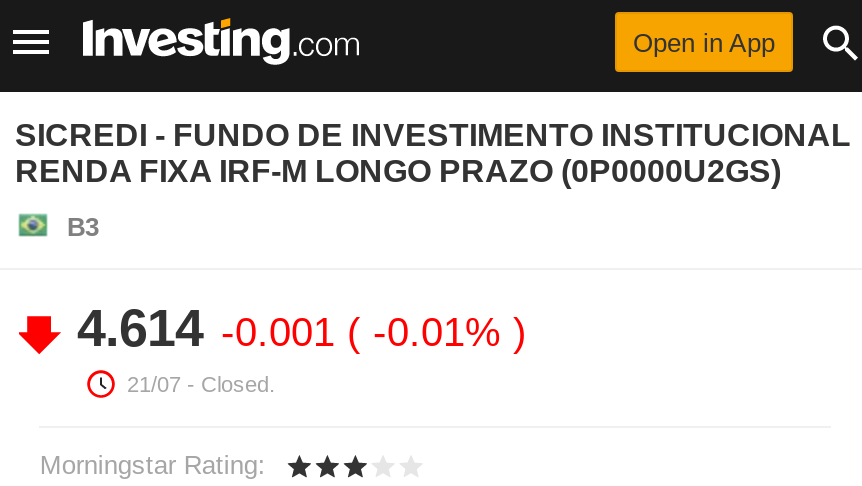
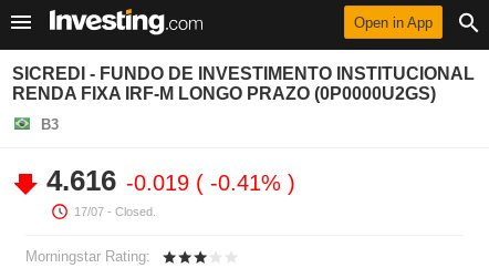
[77,298,513,358] 4.614 -0.001 -0.01% -> [46,164,288,197] 4.616 -0.019 -0.41%
[127,372,275,396] 21/07 - Closed. -> [74,205,156,218] 17/07 - Closed.

